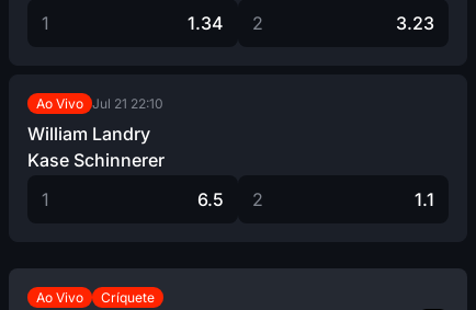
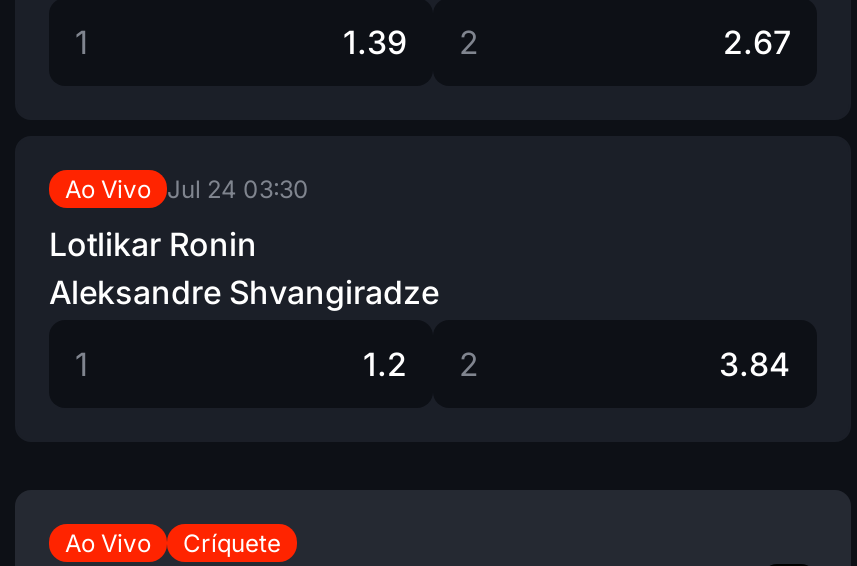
[188,12,263,34] 1.34 2 -> [343,22,479,62] 1.39 2
[396,12,434,34] 3.23 -> [723,22,791,62] 2.67
[36,95,163,112] Ao Vivo Jul 21 22:10 -> [65,173,309,204] Ao Vivo Jul 24 03:30
[27,123,165,171] William Landry | Kase Schinnerer -> [49,224,439,312] Lotlikar Ronin | Aleksandre Shvangiradze
[197,188,263,210] 6.5 2 -> [363,344,479,384] 1.2 2
[415,188,434,210] 1.1 -> [719,344,791,384] 3.84

